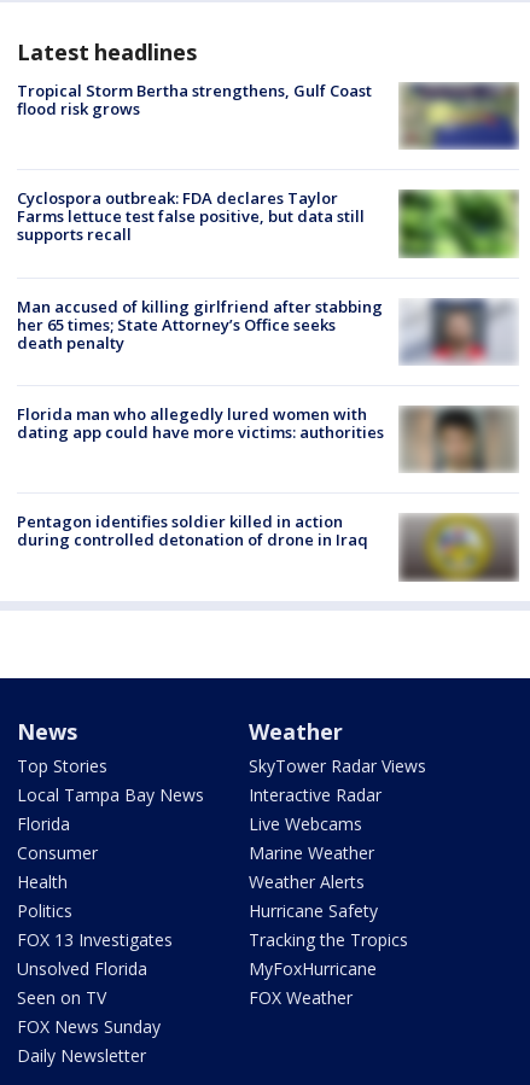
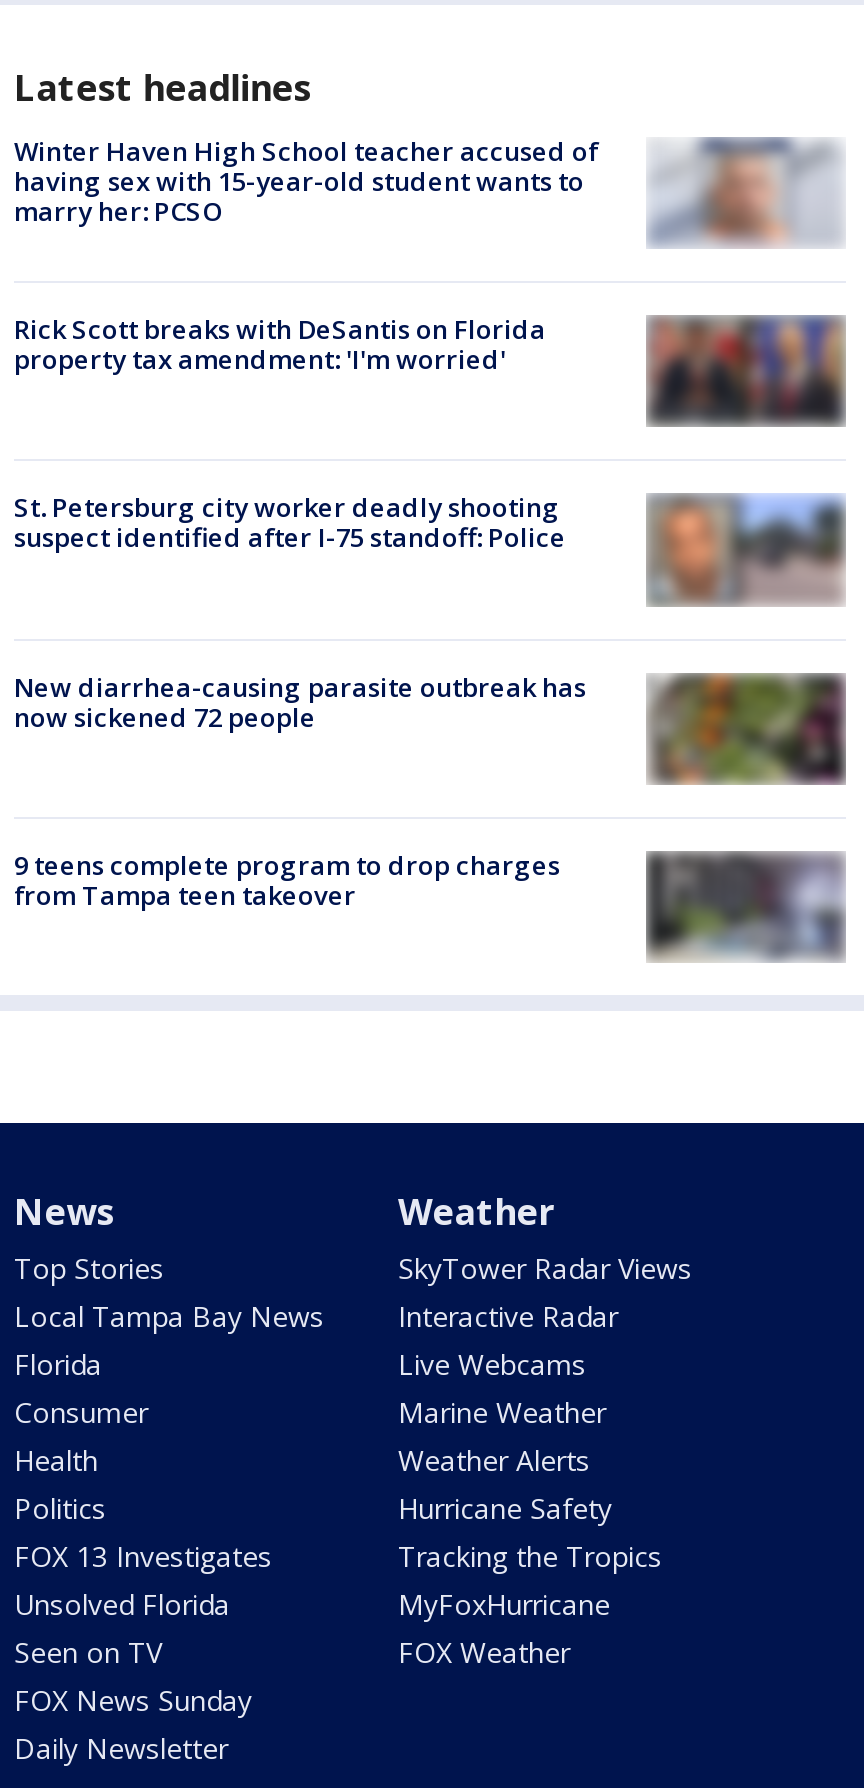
[17,80,519,150] [image] | Tropical Storm Bertha strengthens, Gulf Coast | flood risk grows -> [14,133,844,247] [image] | Winter Haven High School teacher accused of | having sex with 15-year-old student wants to | marry her: PCSO
[17,187,365,245] Cyclospora outbreak: FDA declares Taylor | Farms lettuce test false positive, but data still | supports recall -> [14,312,546,378] Rick Scott breaks with DeSantis on Florida | property tax amendment: 'I'm worried'
[400,189,518,258] [image] -> [646,315,846,427] [image]
[17,295,518,363] [image] | Man accused of killing girlfriend after stabbing | her 65 times; State Attorney’s Office seeks | death penalty -> [14,490,846,605] [image] | St. Petersburg city worker deadly shooting | suspect identified after I-75 standoff: Police
[17,403,518,471] [image] | Florida man who allegedly lured women with | dating app could have more victims: authorities -> [14,669,846,783] [image] | New diarrhea-causing parasite outbreak has | now sickened 72 people
[17,511,368,551] Pentagon identifies soldier killed in action | during controlled detonation of drone in Iraq -> [14,847,560,913] 9 teens complete program to drop charges | from Tampa teen takeover
[398,513,518,582] [image] -> [646,849,842,963] [image]

